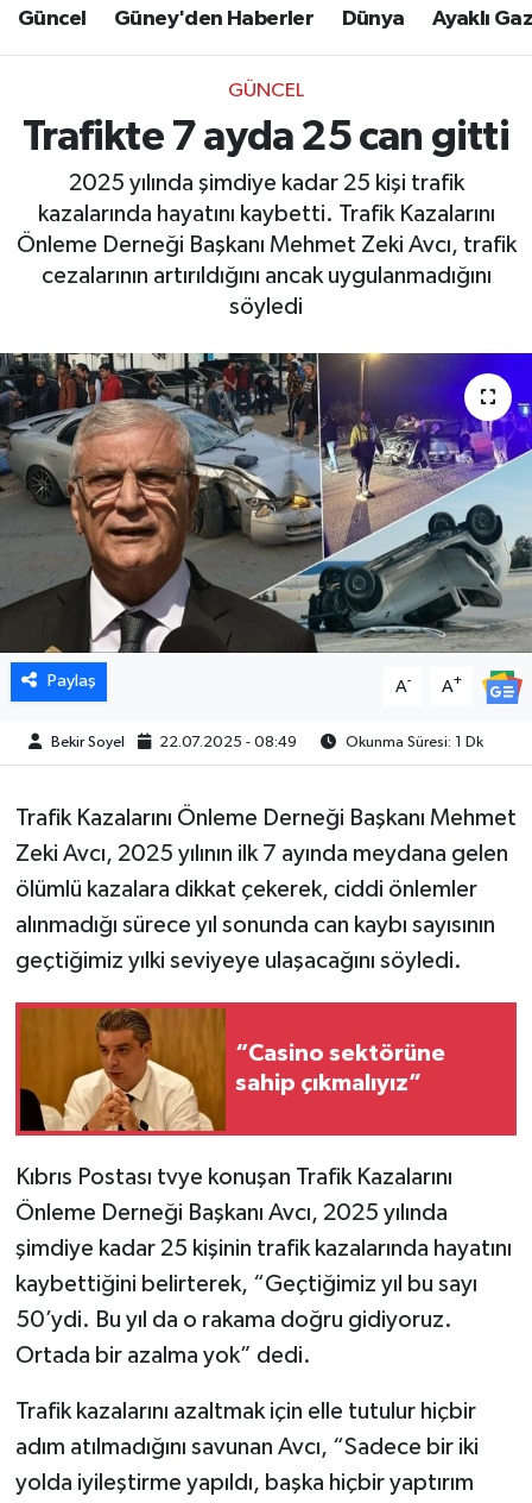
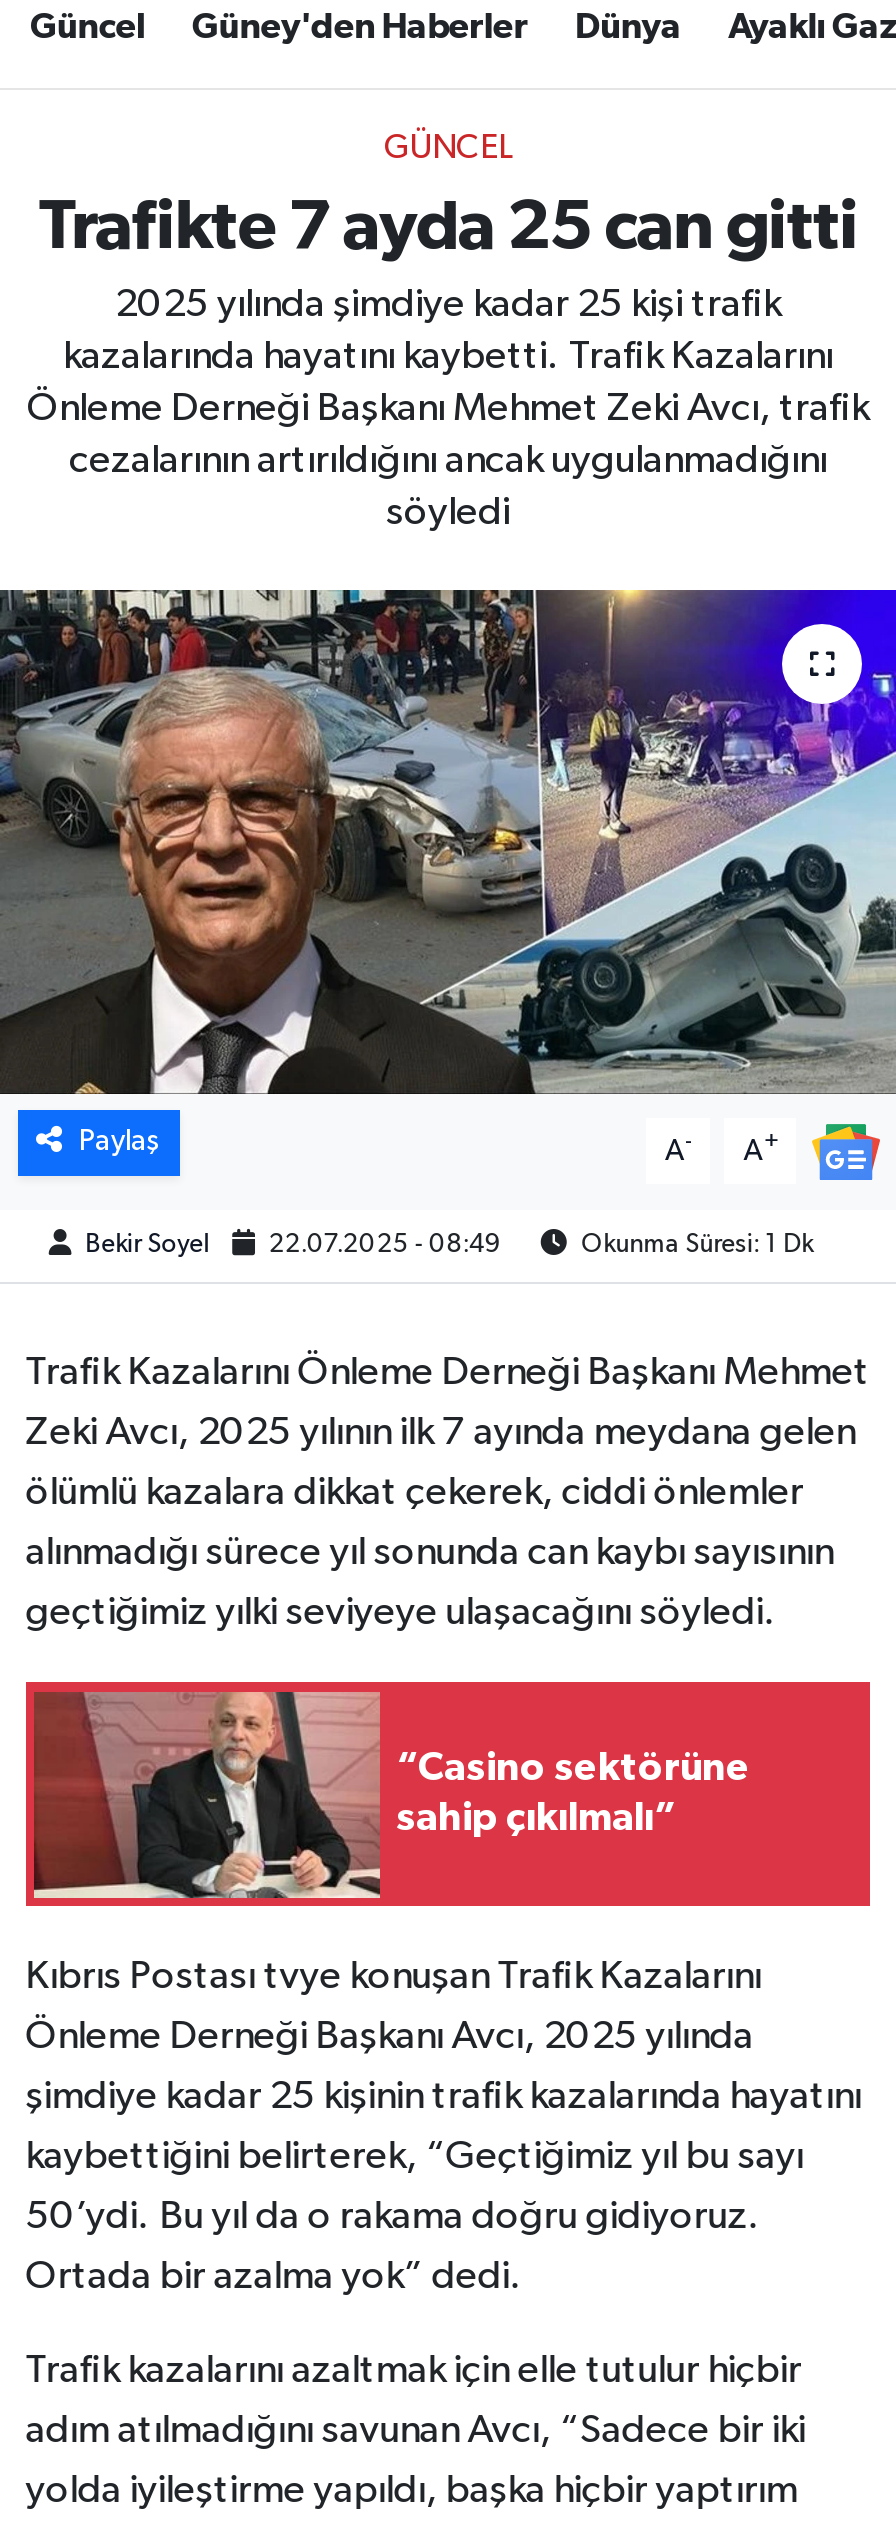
[19,1008,422,1132] [image] | sahip çıkmalıyız” -> [32,1690,676,1900] [image] | sahip çıkılmalı”

